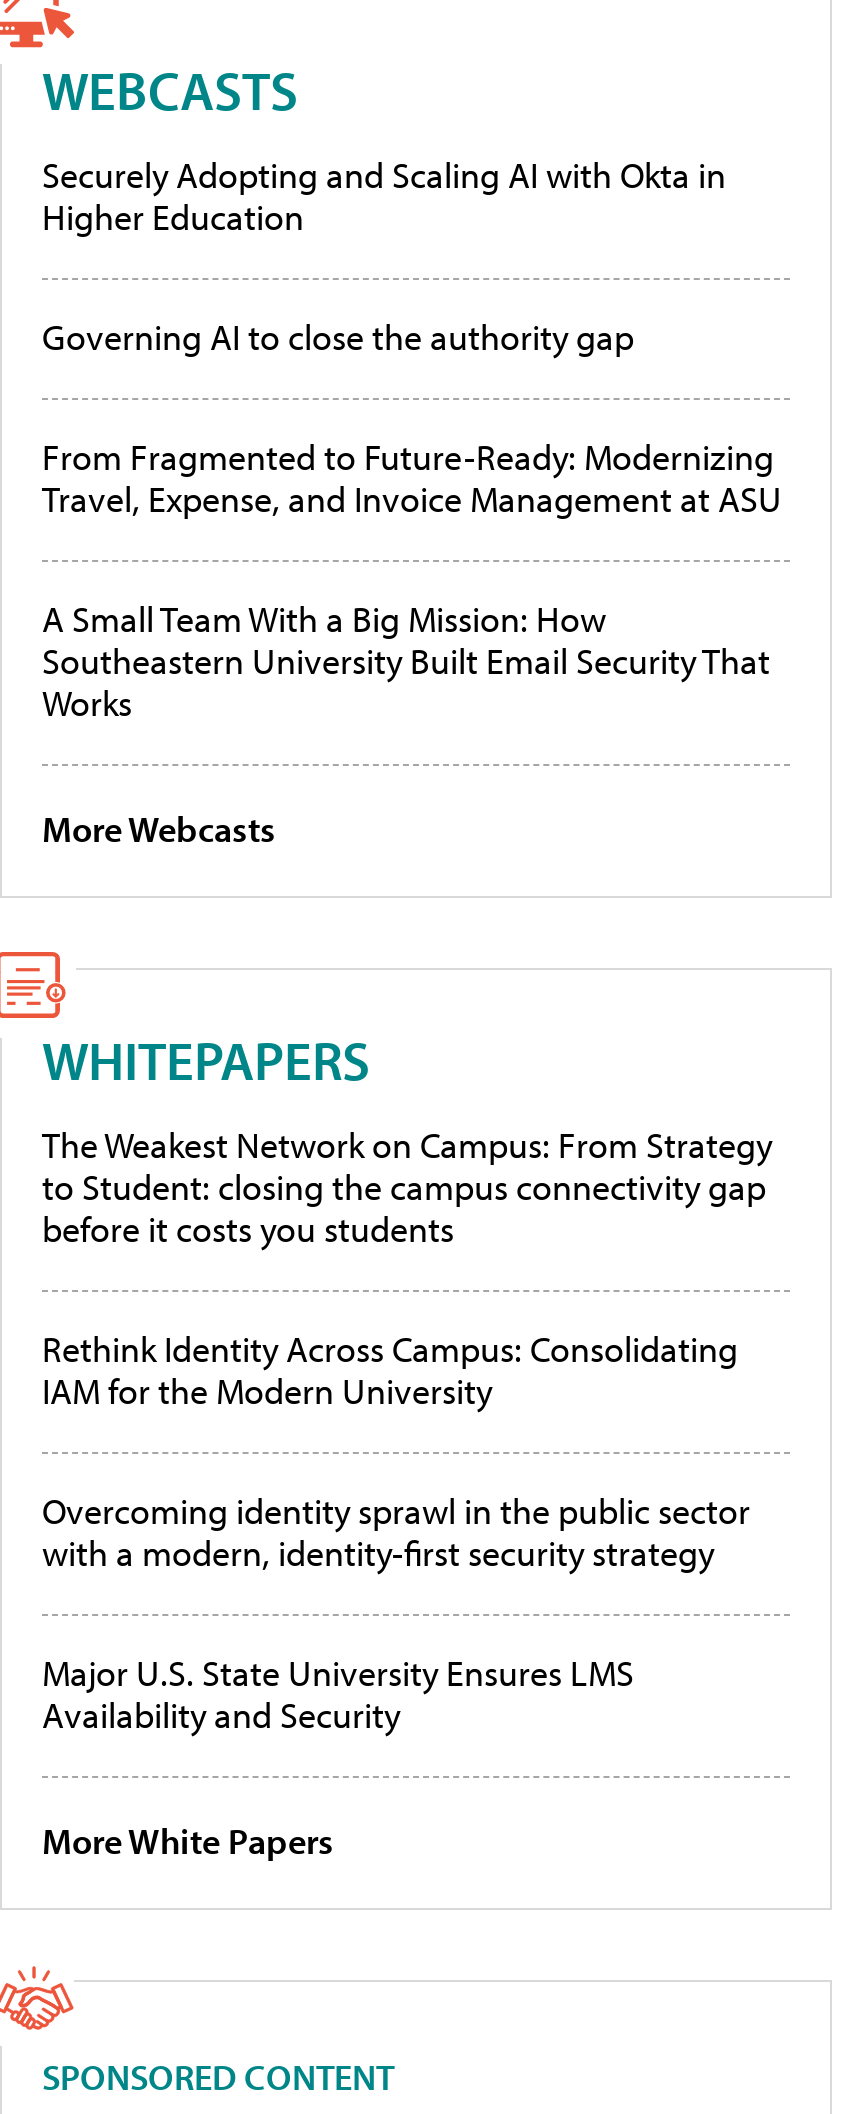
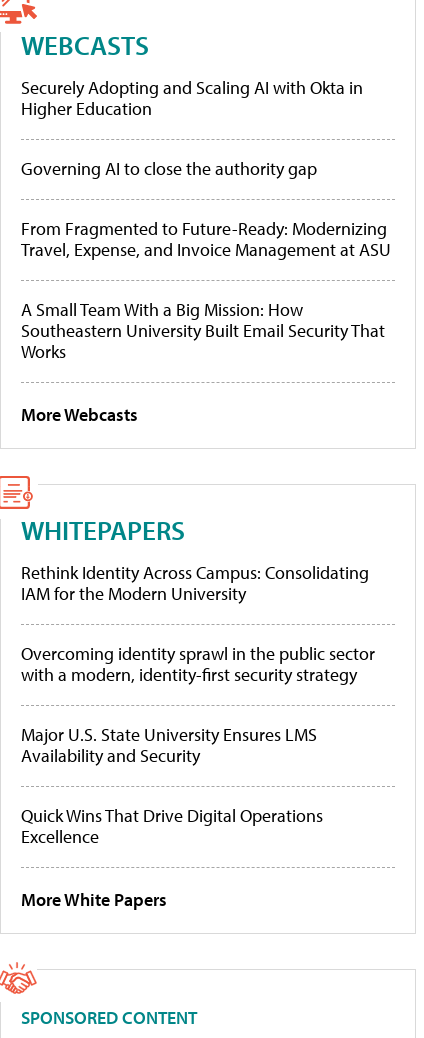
[42,1123,772,1253] The Weakest Network on Campus: From Strategy | to Student: closing the campus connectivity gap | before it costs you students -> none
moved [42,1327,750,1739] -> [21,561,375,767]: Rethink Identity Across Campus: Consolidating | IAM for the Modern University | Overcoming identity sprawl in the public sector | with a modern, identity-first security strategy | Major U.S. State University Ensures LMS | Availability and Security
none -> [21,804,323,848] Quick Wins That Drive Digital Operations | Excellence

